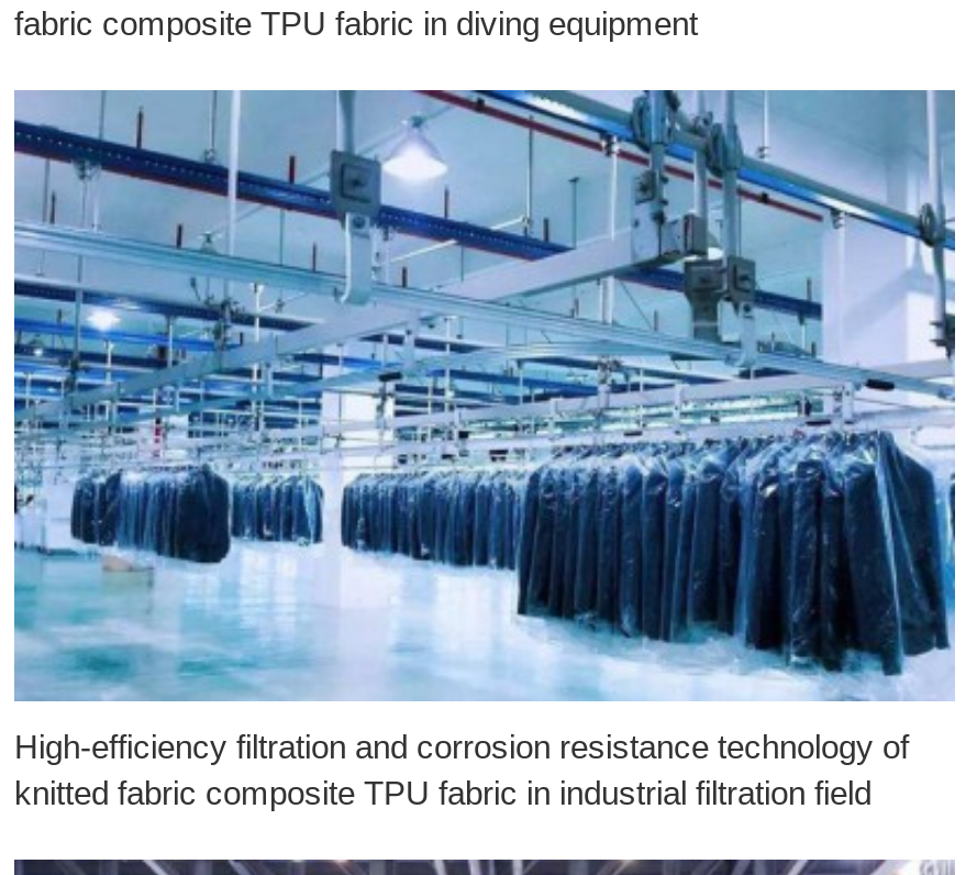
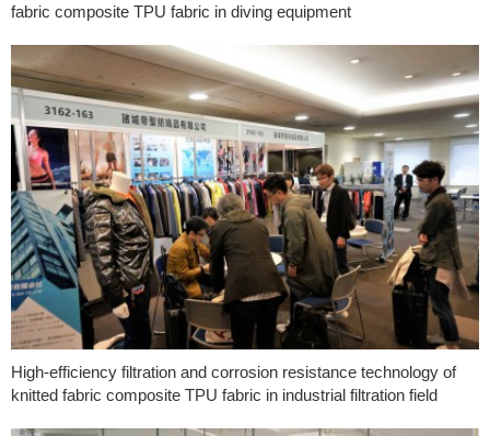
[12,88,957,704] [image] -> [10,44,480,351] [image]

